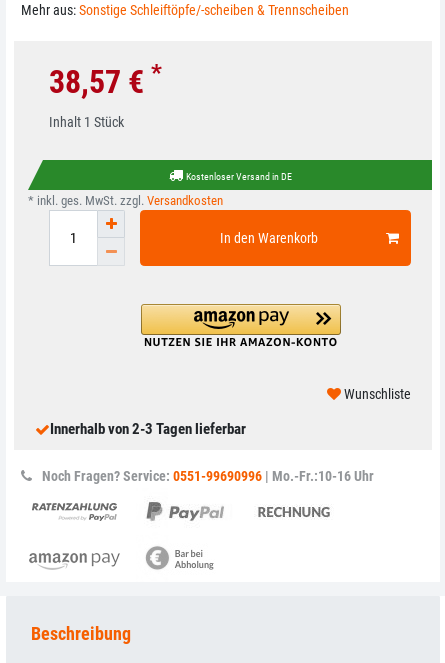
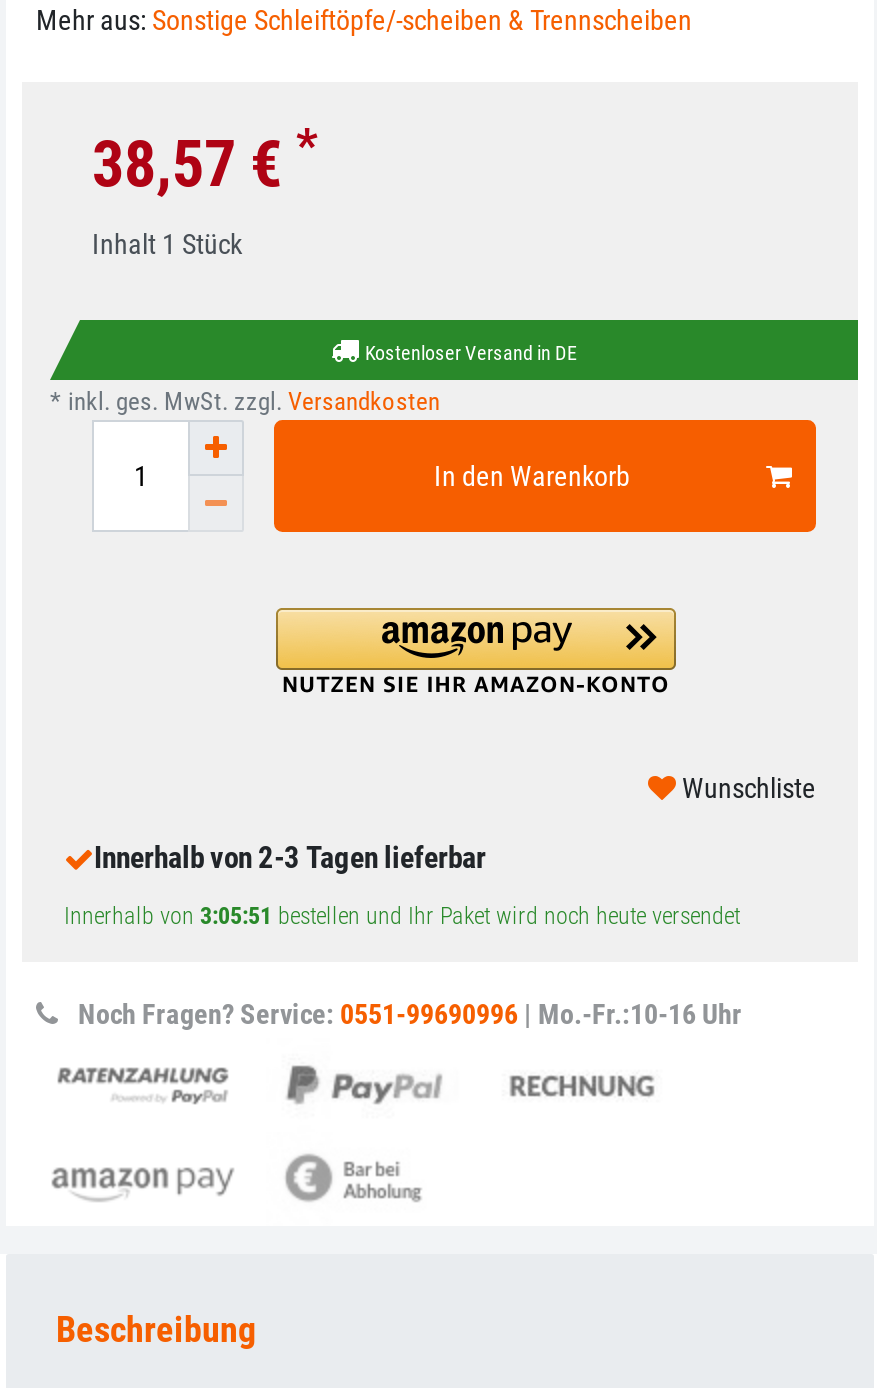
none -> [64,902,740,930] Innerhalb von 3:05:51 bestellen und Ihr Paket wird noch heute versendet

